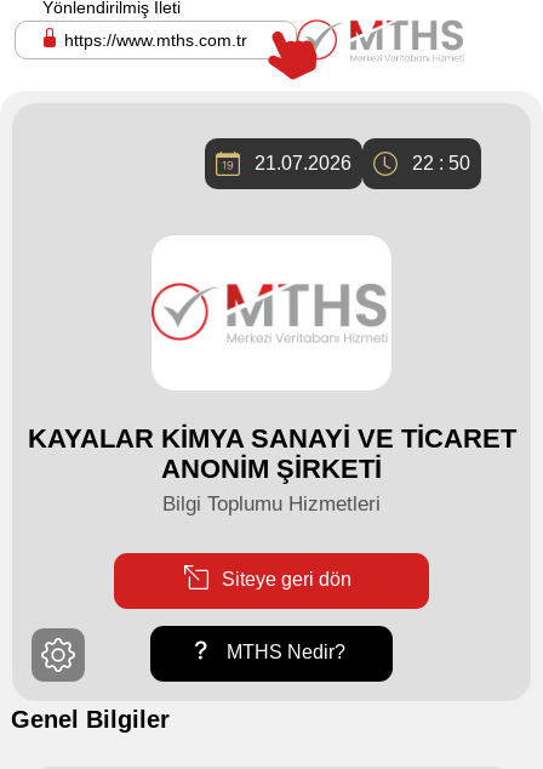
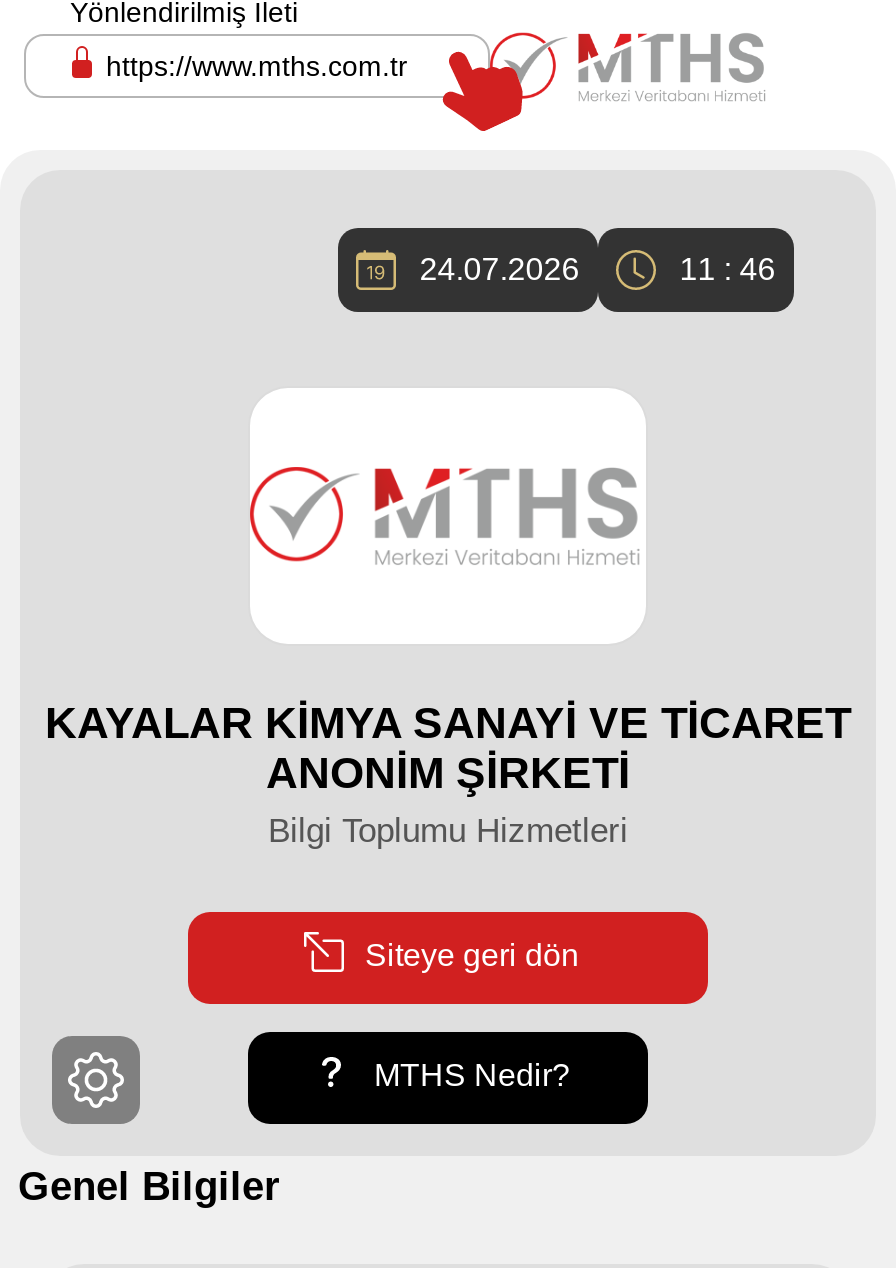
[254,153,351,173] 21.07.2026 -> [420,252,580,286] 24.07.2026
[412,153,470,173] 22 : 50 -> [680,252,776,286] 11 : 46

